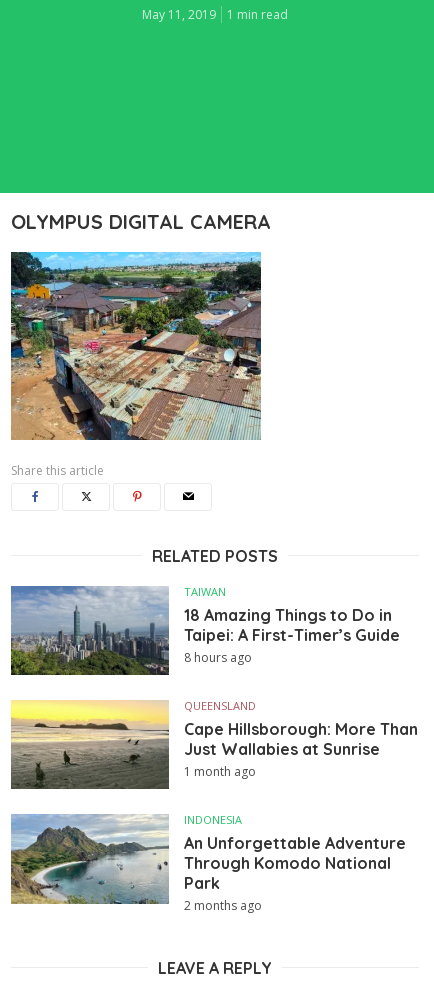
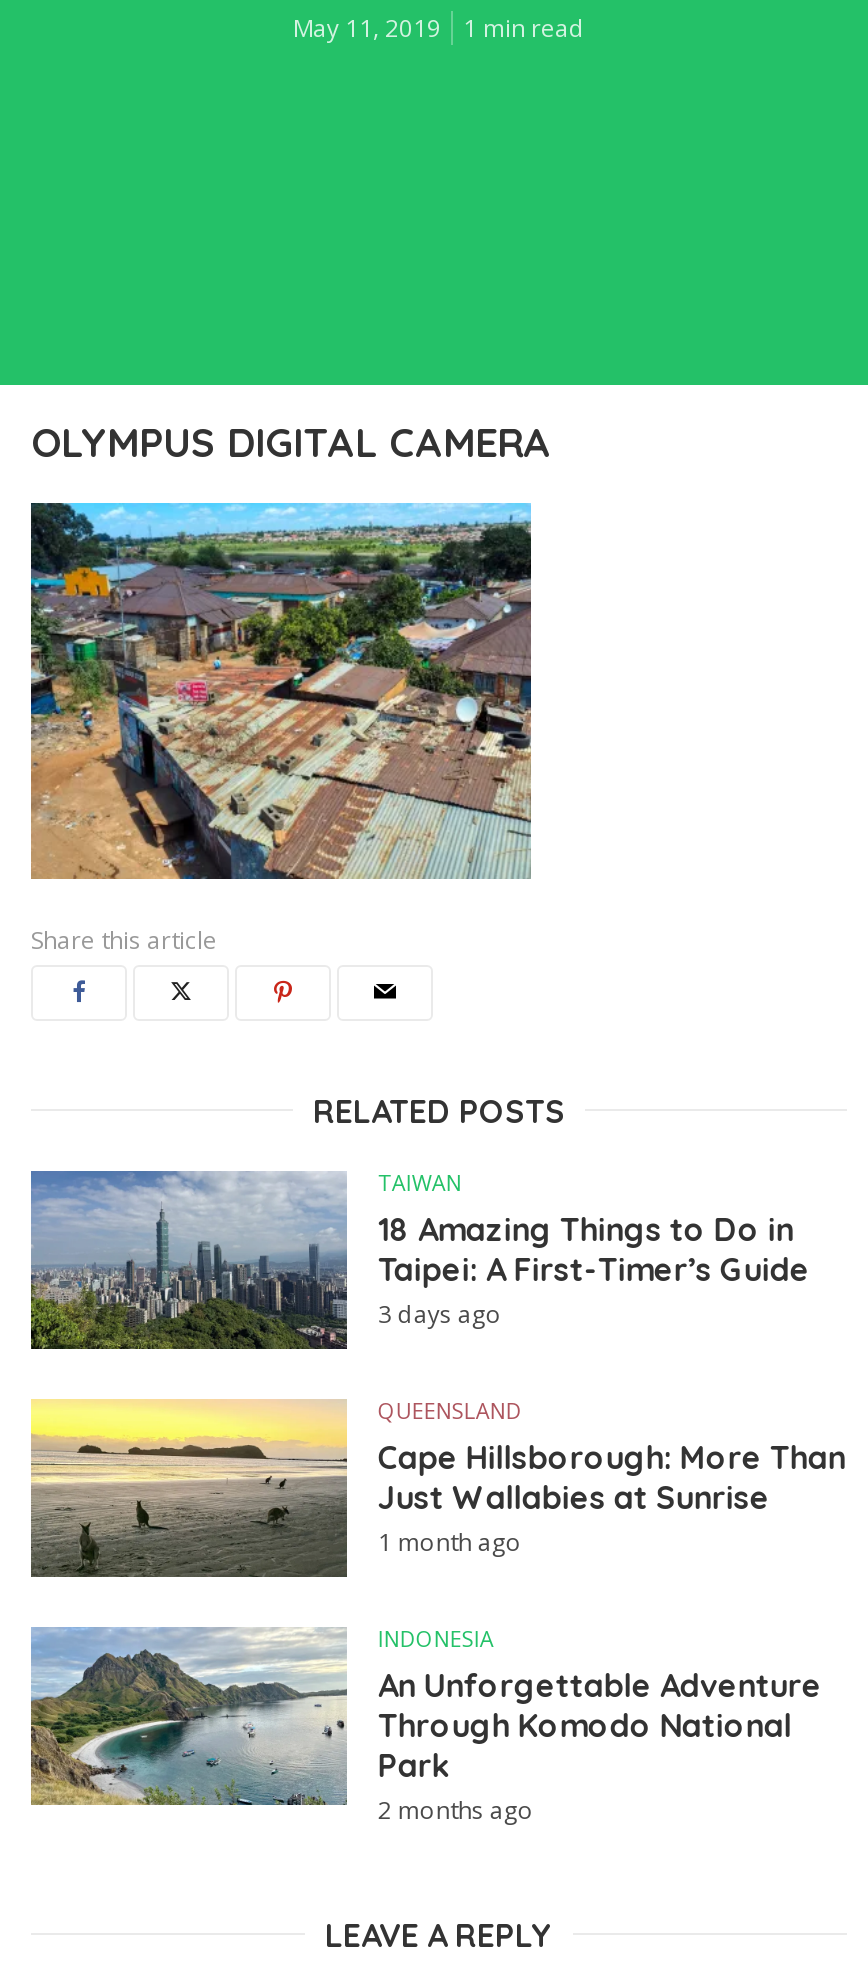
[184,649,252,666] 8 hours ago -> [378,1296,502,1330] 3 days ago

